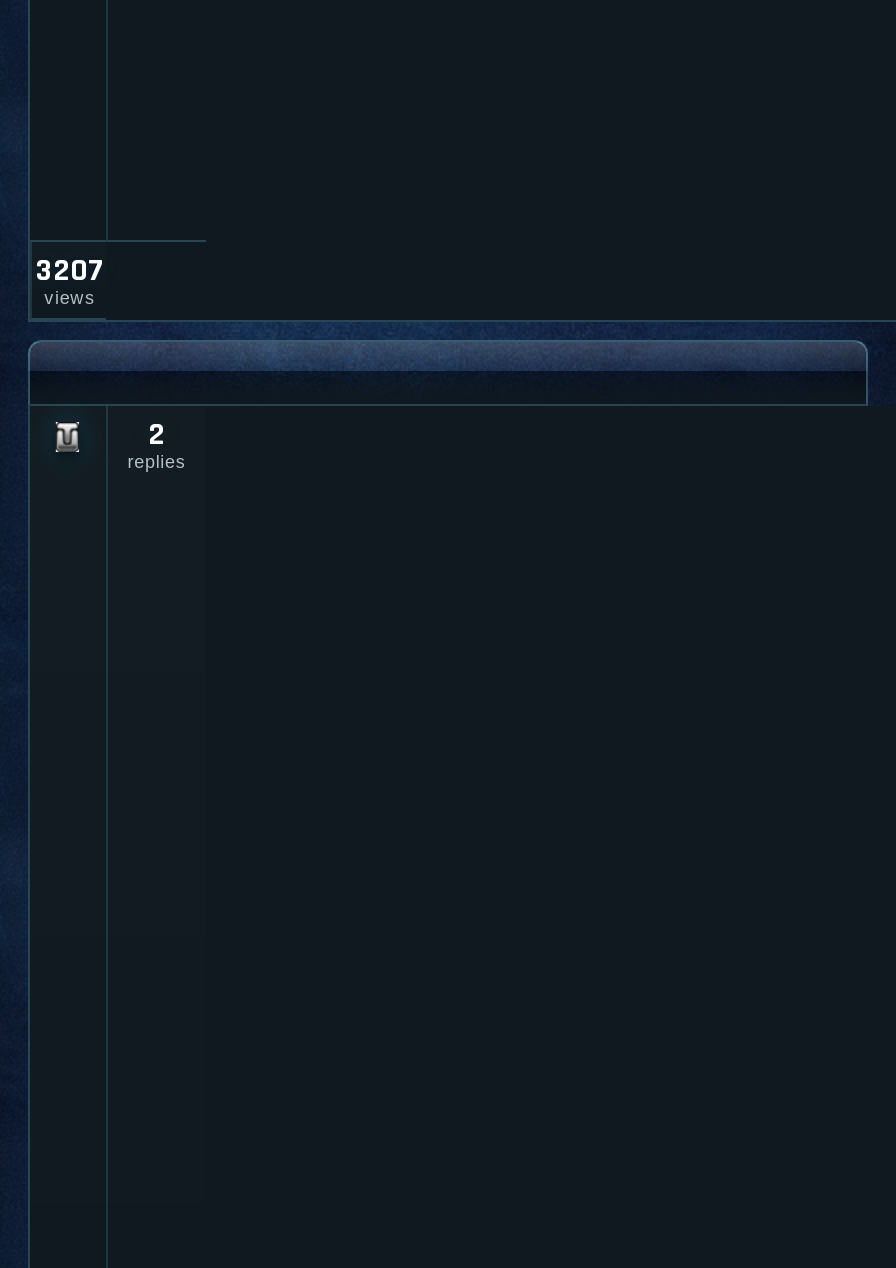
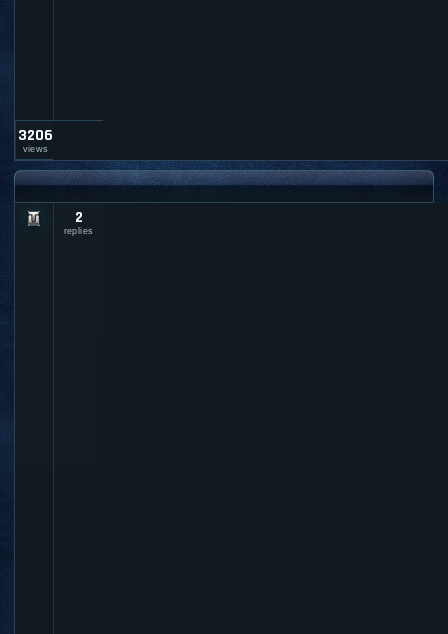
[36,249,104,291] 3207 -> [18,124,53,145] 3206

